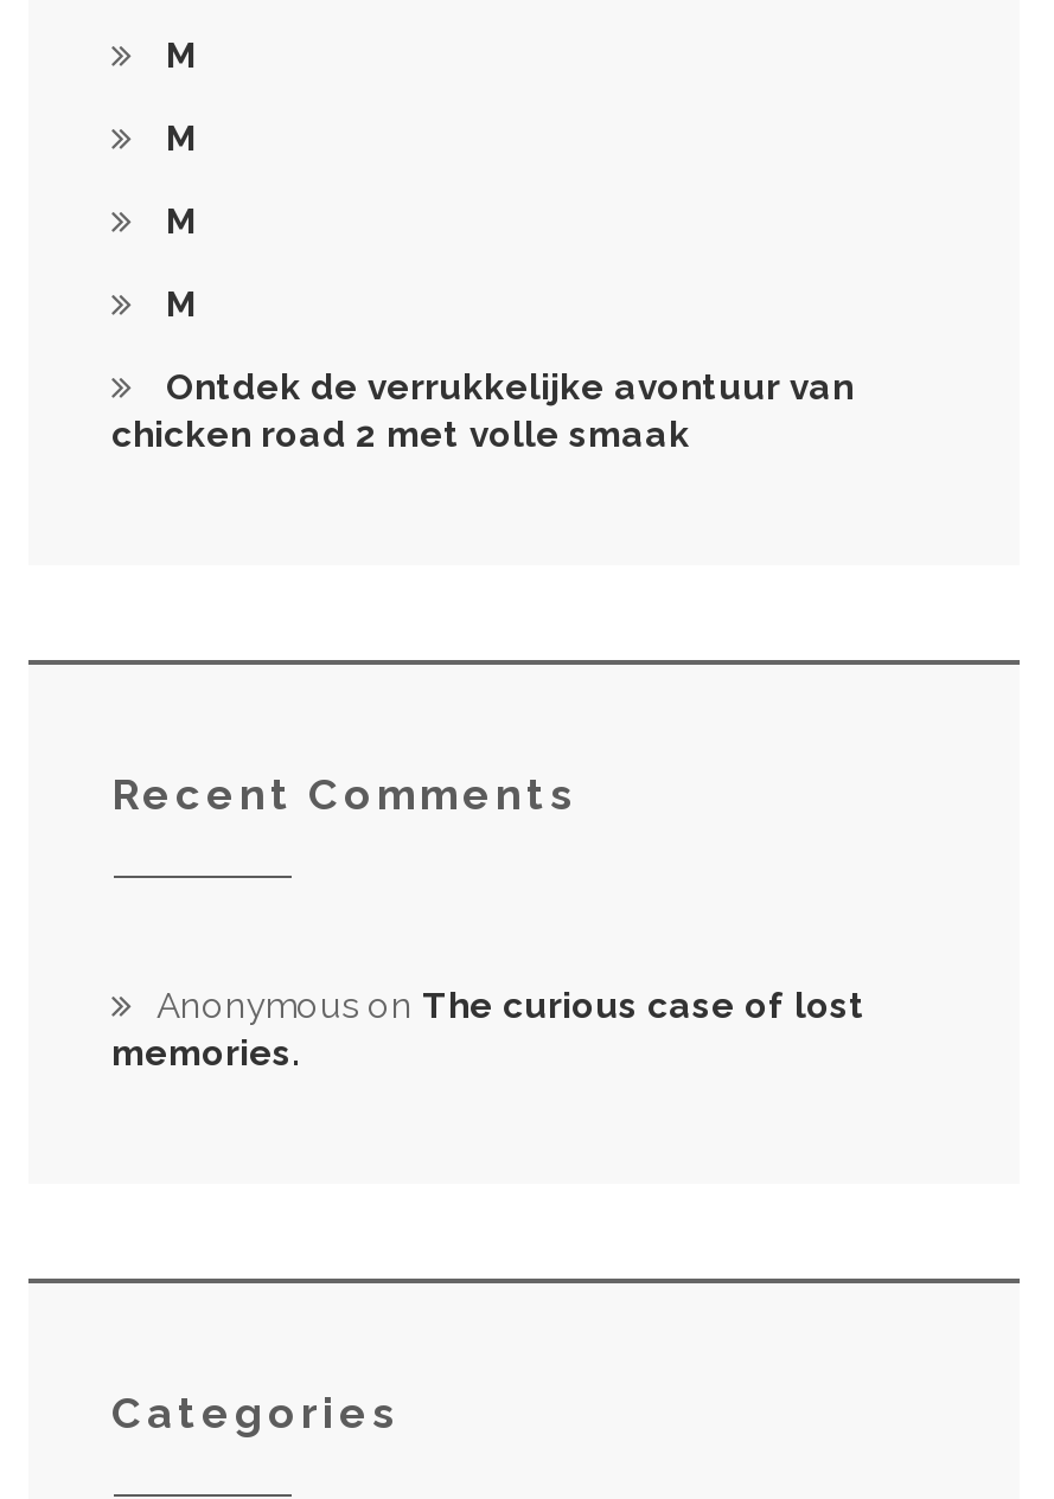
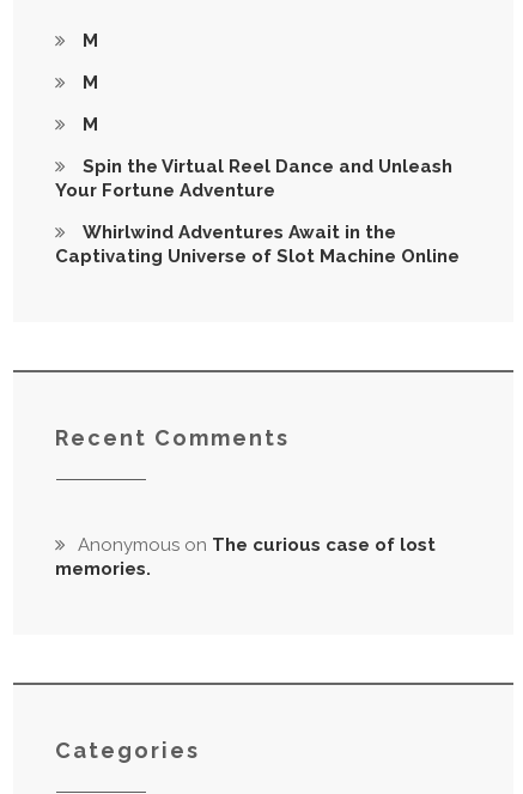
[166,283,197,326] M -> [55,156,452,201] Spin the Virtual Reel Dance and Unleash | Your Fortune Adventure
[111,366,854,456] Ontdek de verrukkelijke avontuur van | chicken road 2 met volle smaak -> [55,222,460,267] Whirlwind Adventures Await in the | Captivating Universe of Slot Machine Online

